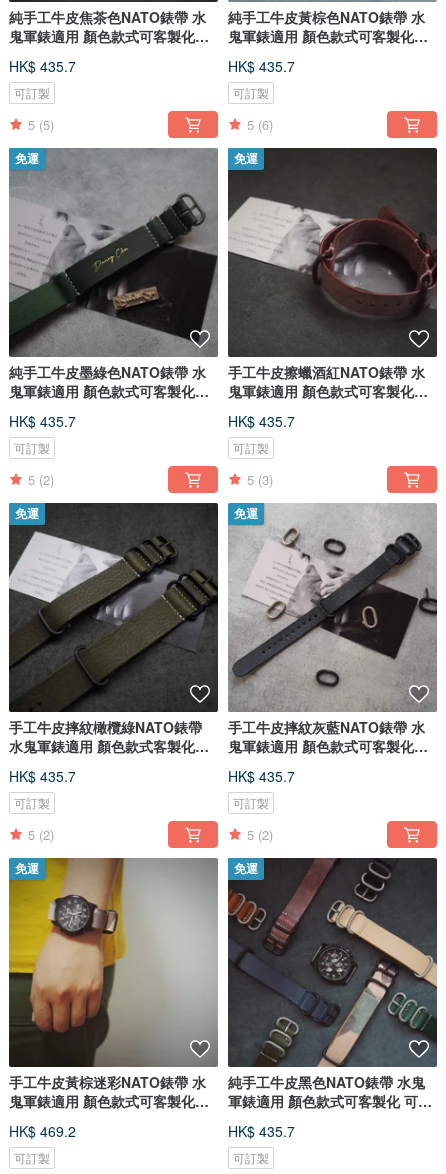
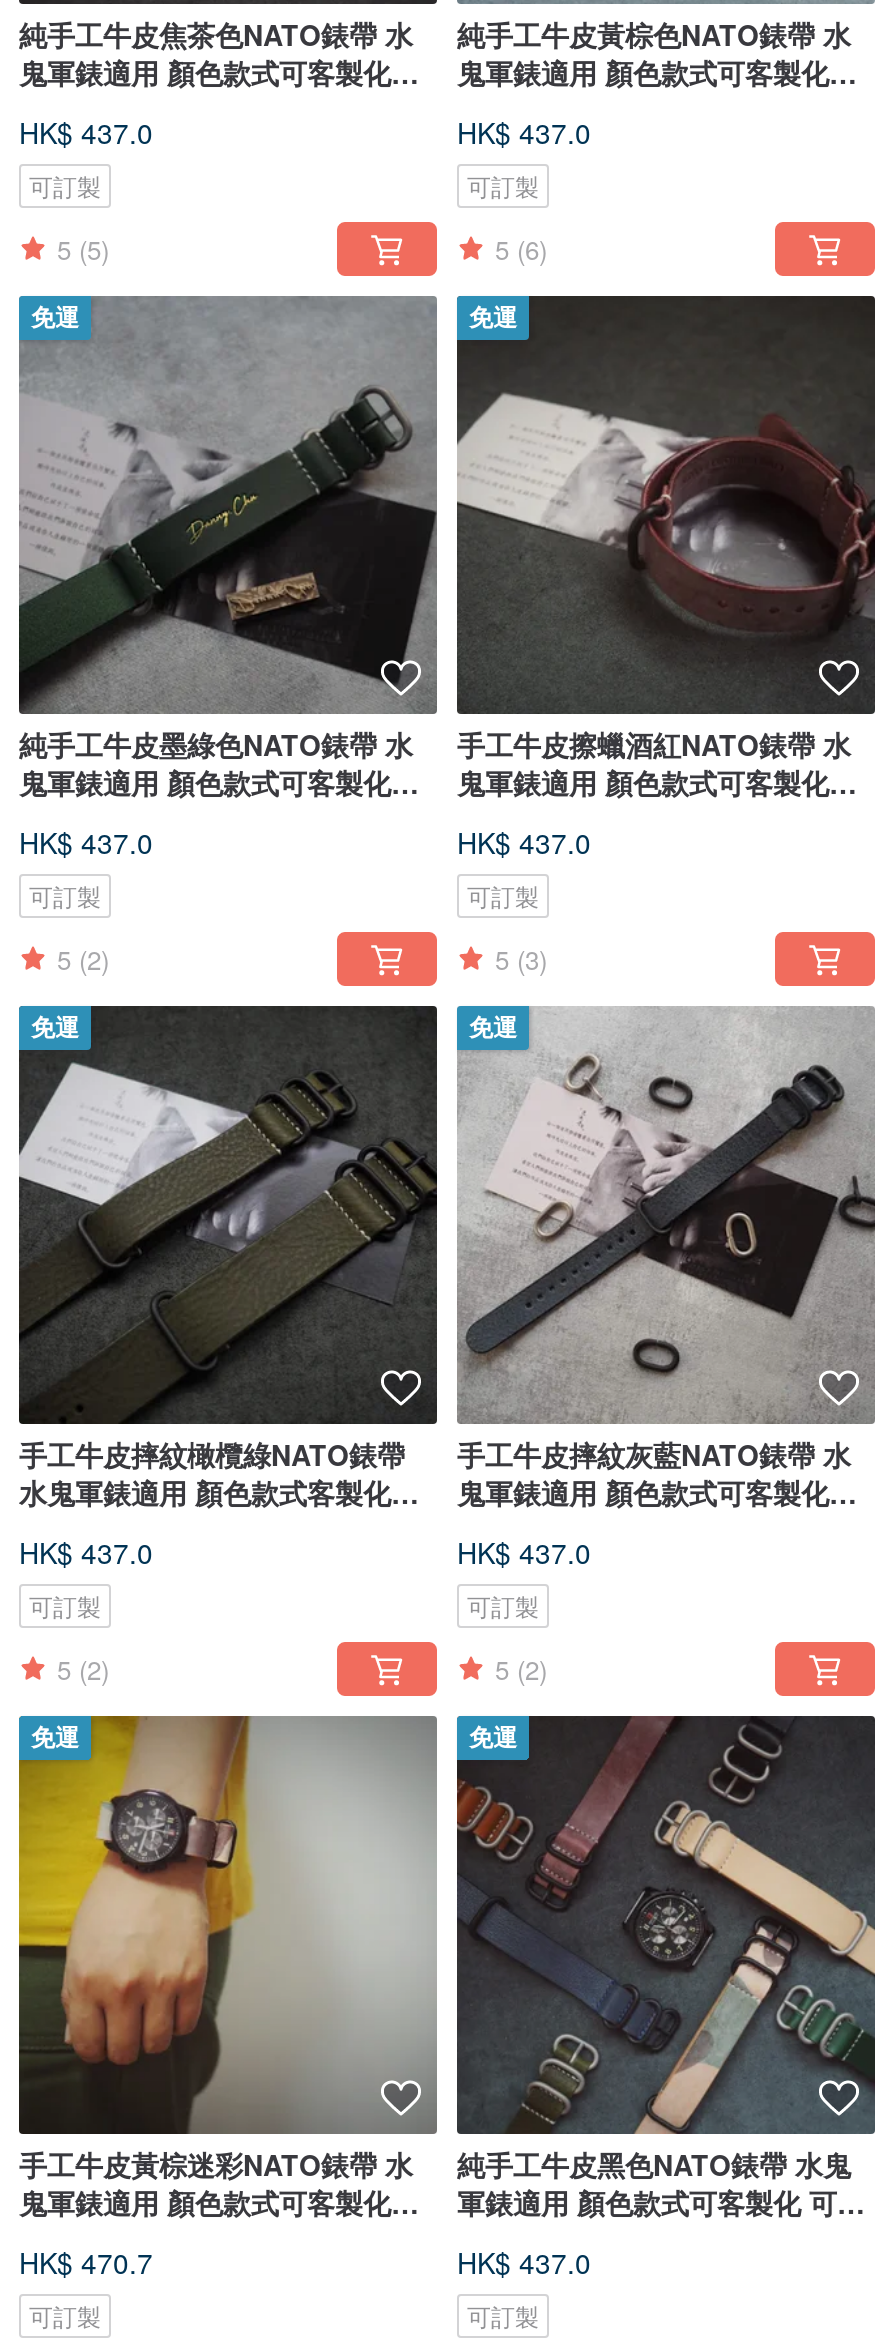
[9,56,76,76] HK$ 435.7 -> [19,112,153,152] HK$ 437.0
[228,56,295,76] HK$ 435.7 -> [457,112,591,152] HK$ 437.0
[9,411,76,431] HK$ 435.7 -> [19,822,153,862] HK$ 437.0
[228,411,295,431] HK$ 435.7 -> [457,822,591,862] HK$ 437.0
[9,766,76,786] HK$ 435.7 -> [19,1532,153,1572] HK$ 437.0
[228,766,295,786] HK$ 435.7 -> [457,1532,591,1572] HK$ 437.0
[9,1121,76,1141] HK$ 469.2 -> [19,2242,153,2282] HK$ 470.7
[228,1121,295,1141] HK$ 435.7 -> [457,2242,591,2282] HK$ 437.0

